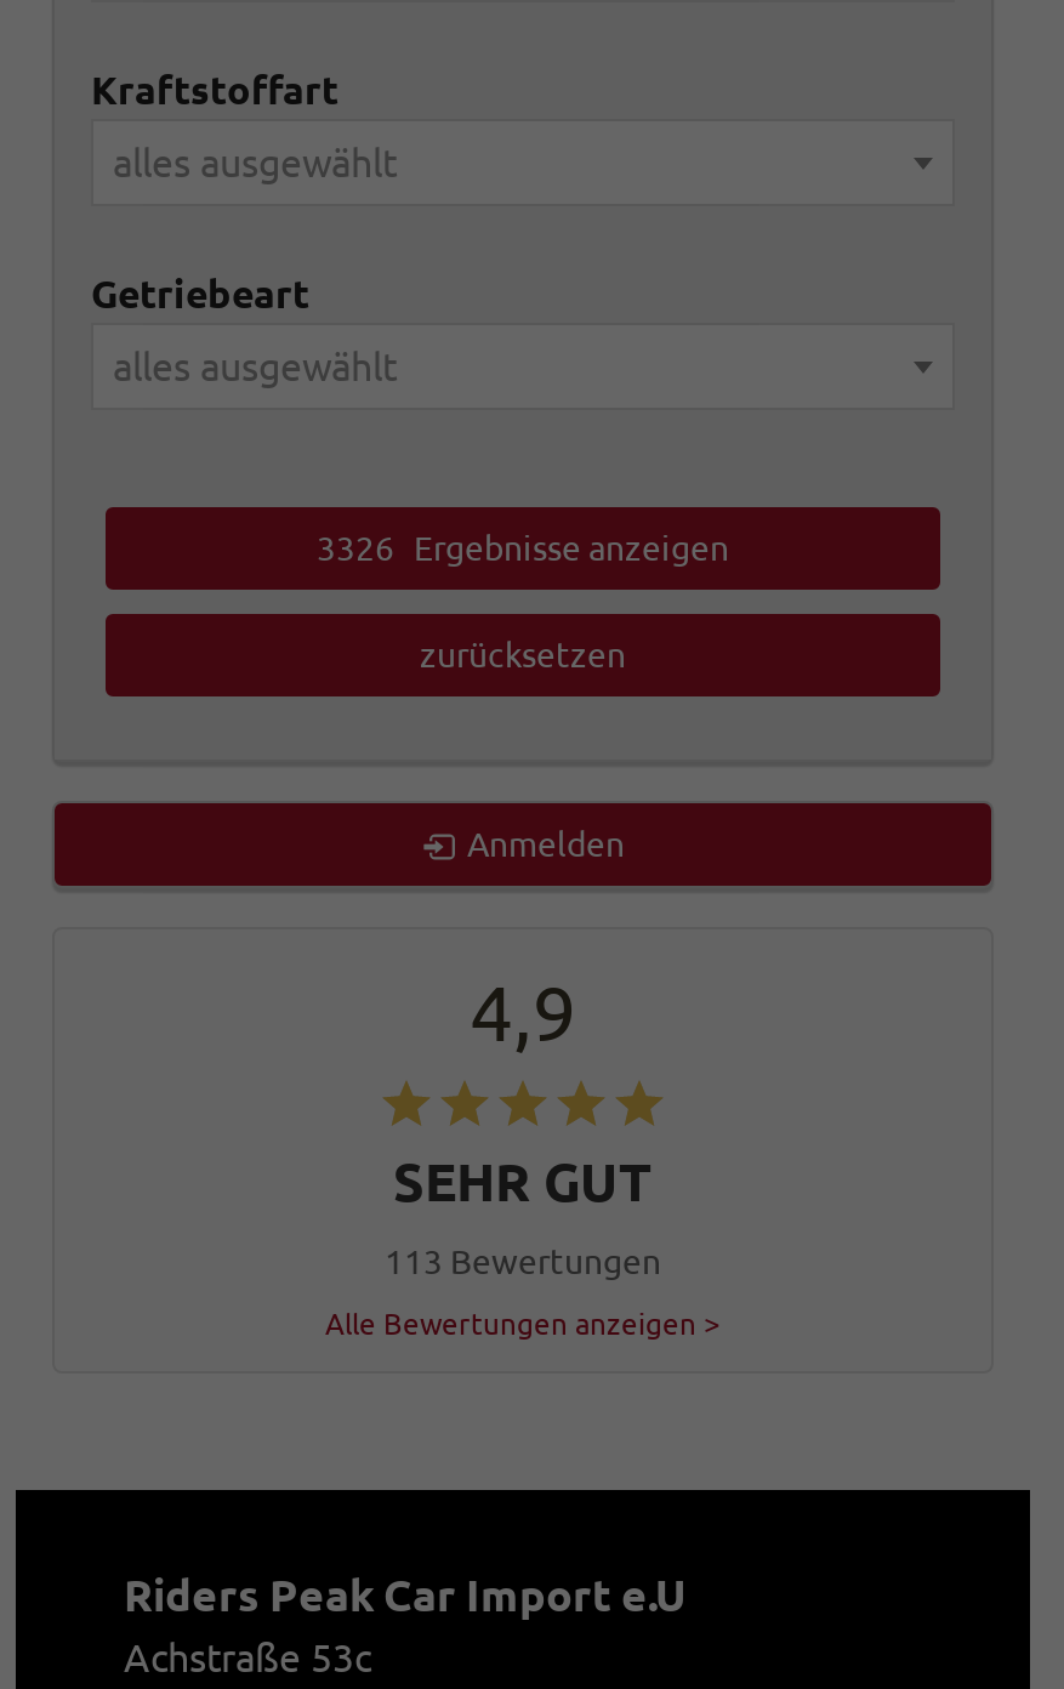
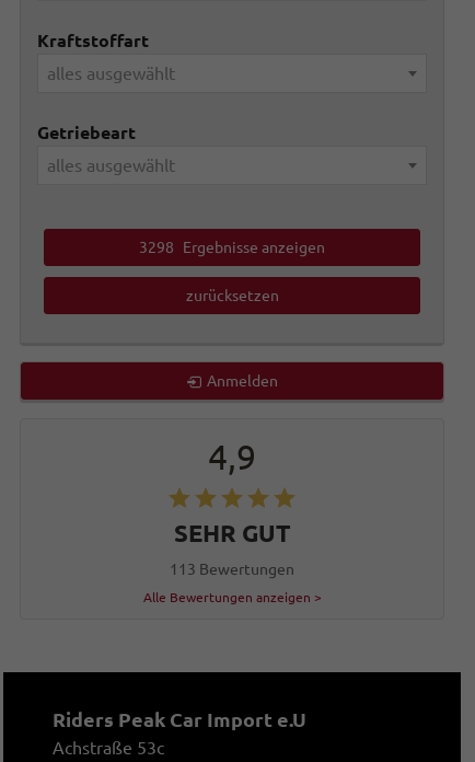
[317,529,729,568] 3326 Ergebnisse anzeigen -> [139,239,325,256] 3298 Ergebnisse anzeigen

